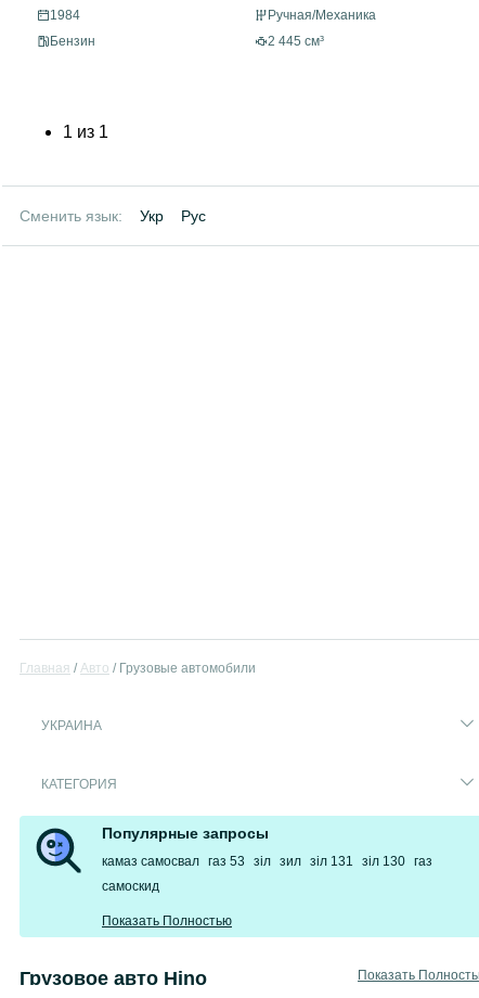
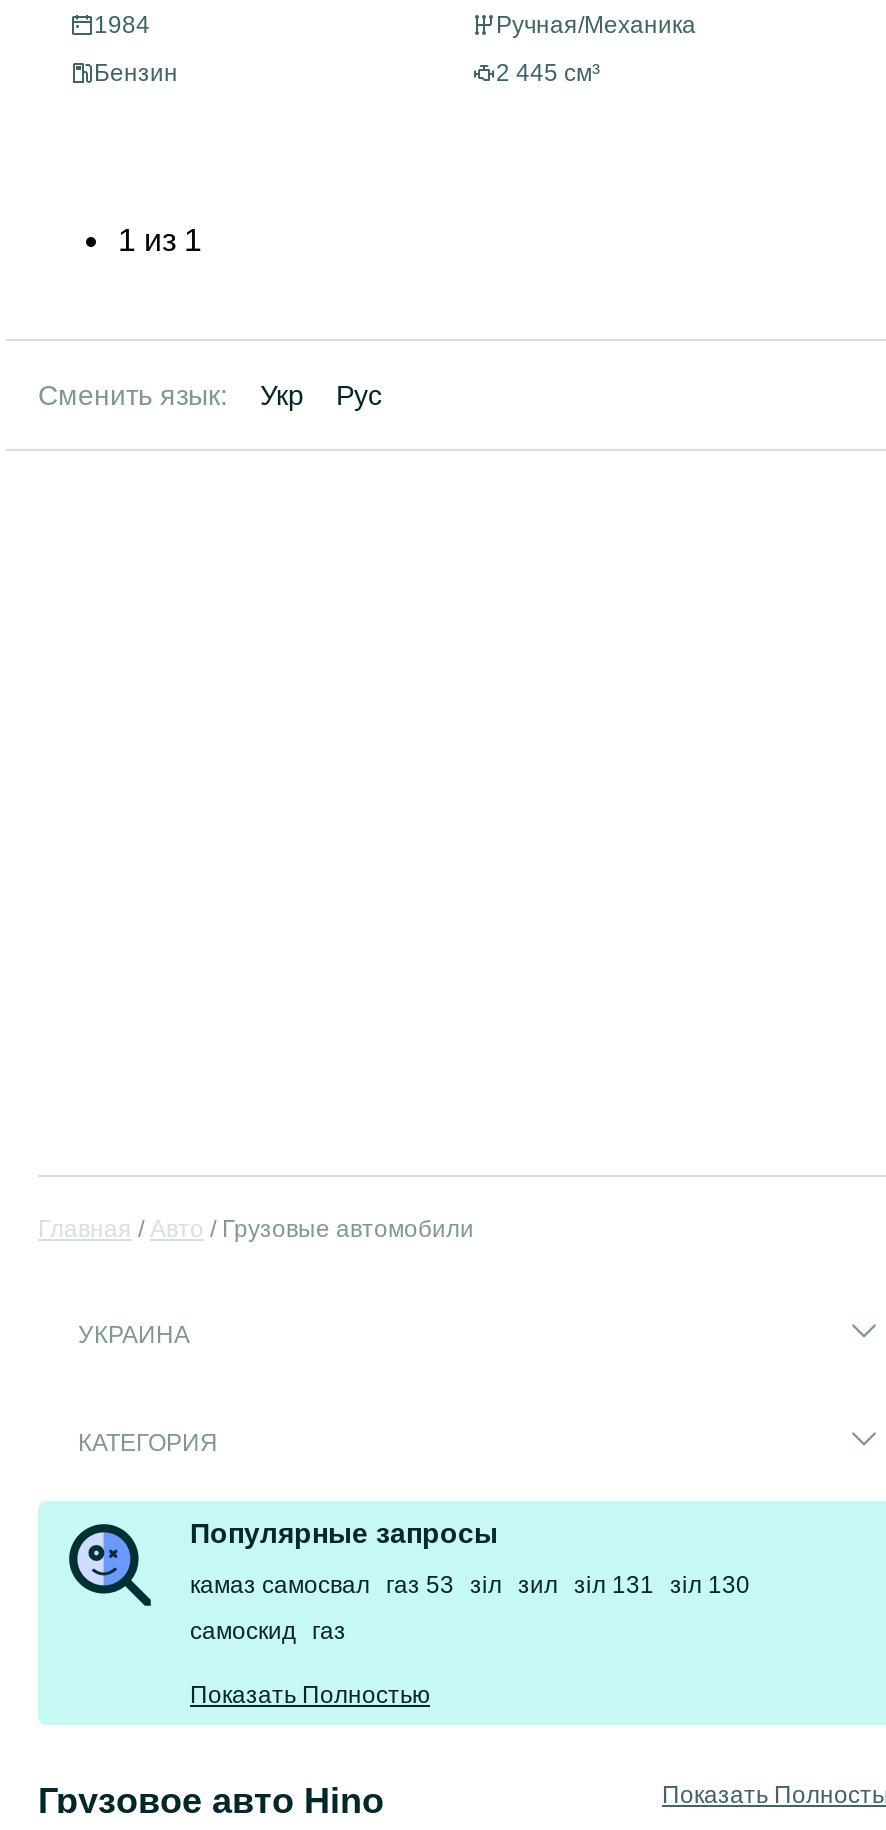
[102,854,432,869] камаз самосвал газ 53 зіл зил зіл 131 зіл 130 газ -> [190,1572,750,1600] камаз самосвал газ 53 зіл зил зіл 131 зіл 130
[102,879,159,894] самоскид -> [190,1618,346,1646] самоскид газ

